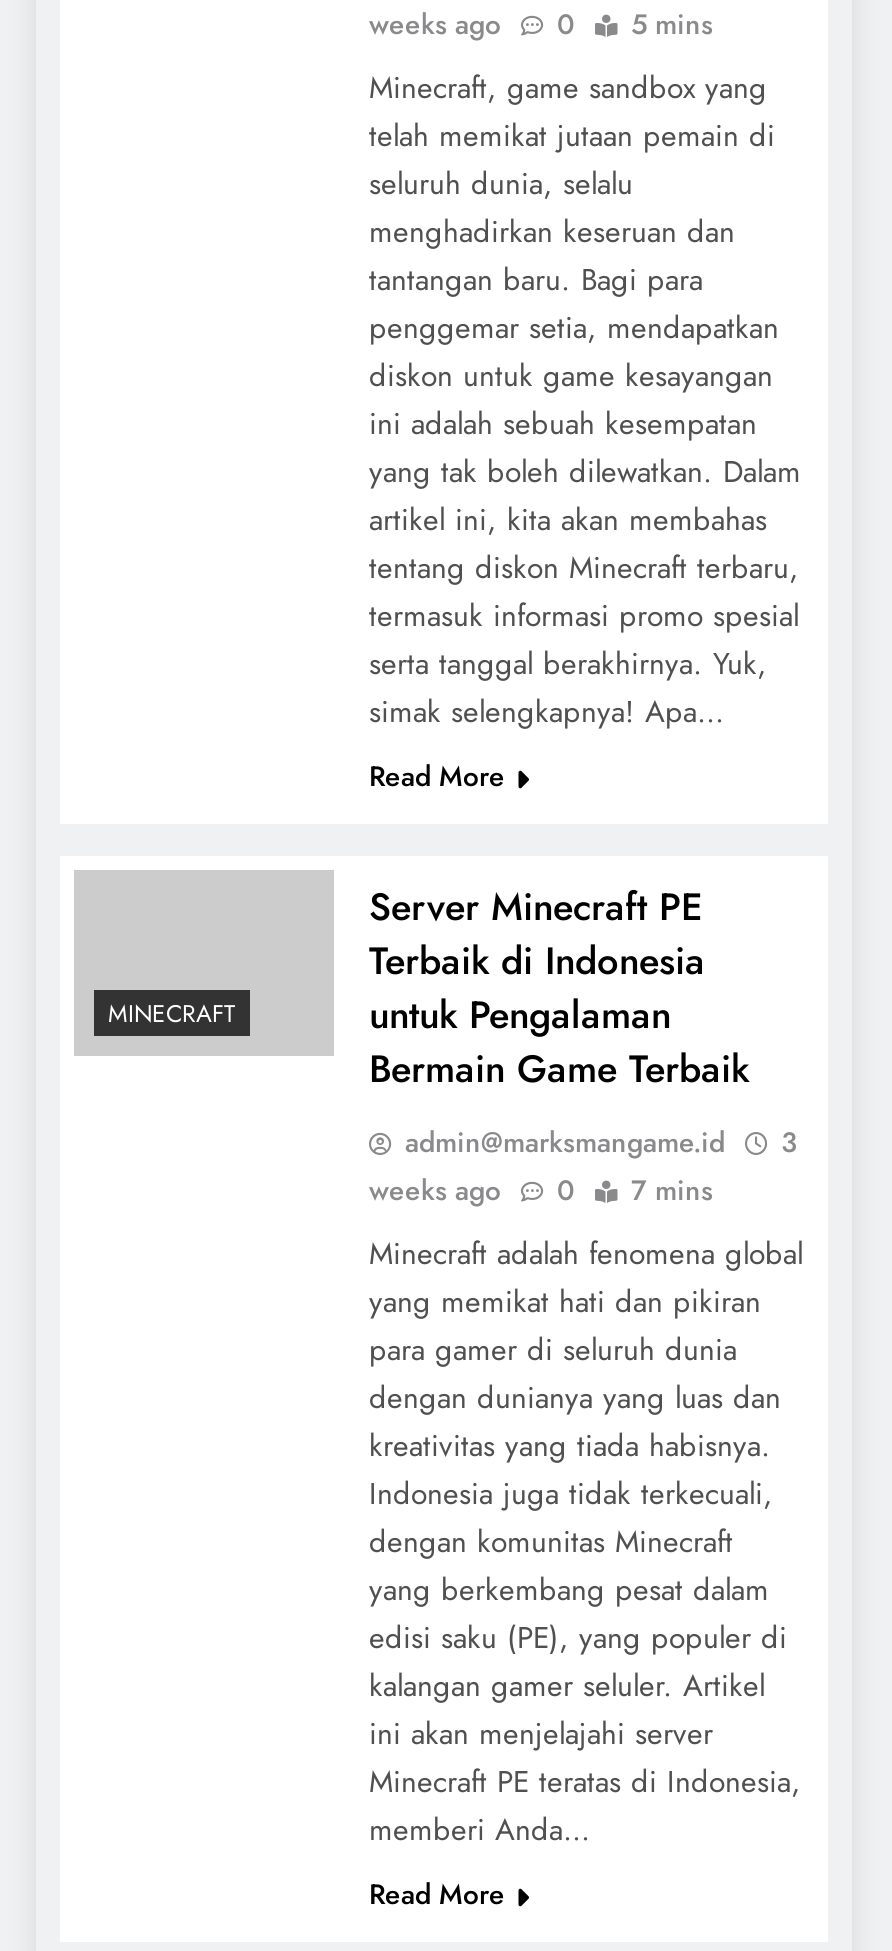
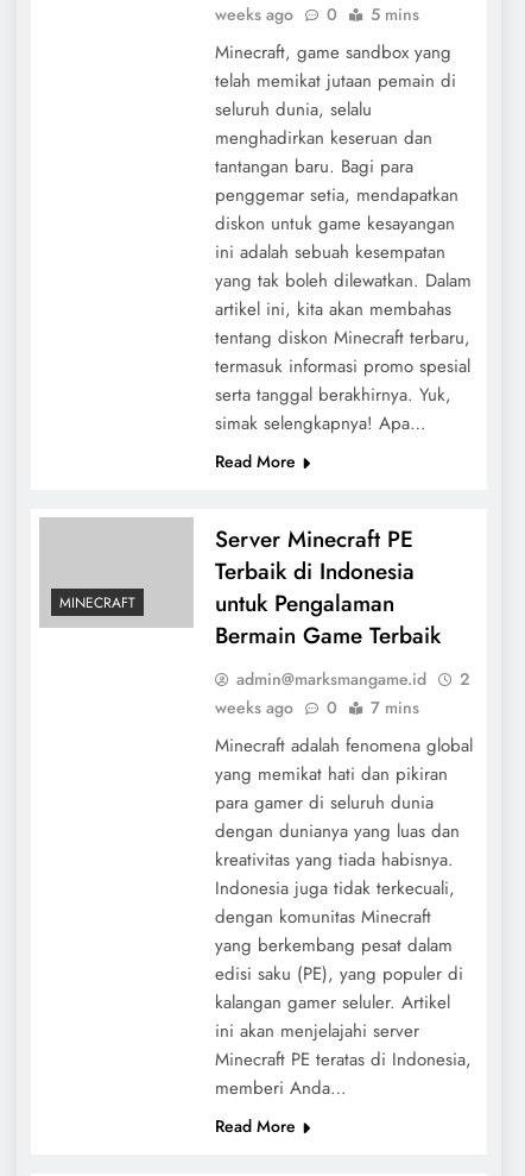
[405,1123,797,1163] admin@marksmangame.id 3 -> [236,667,469,691] admin@marksmangame.id 2

